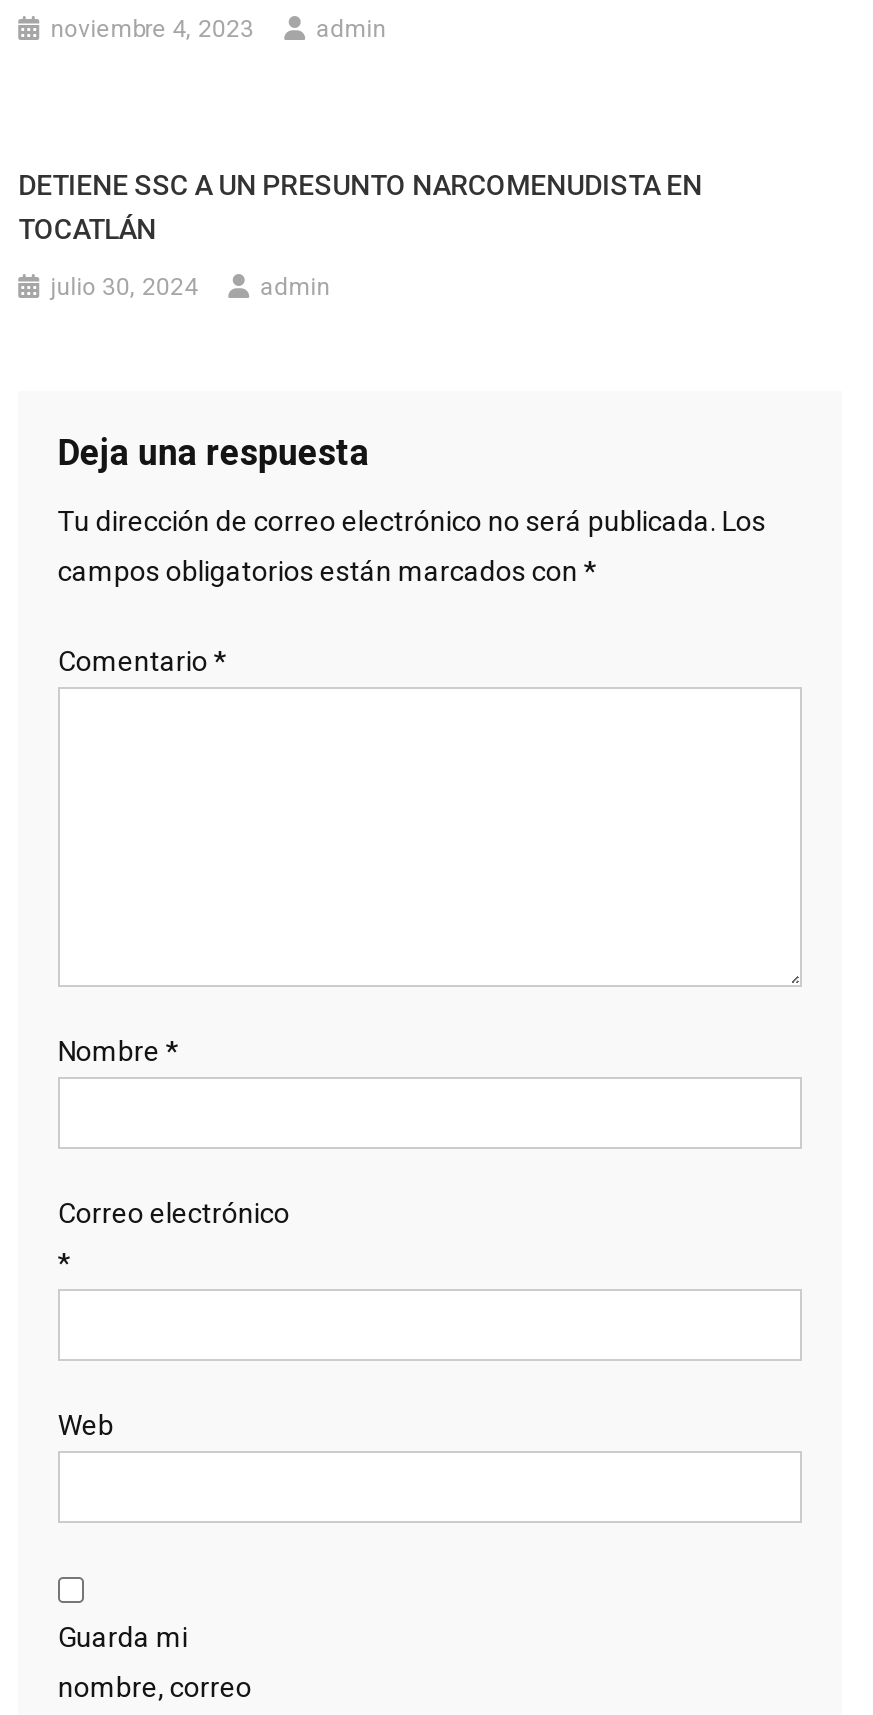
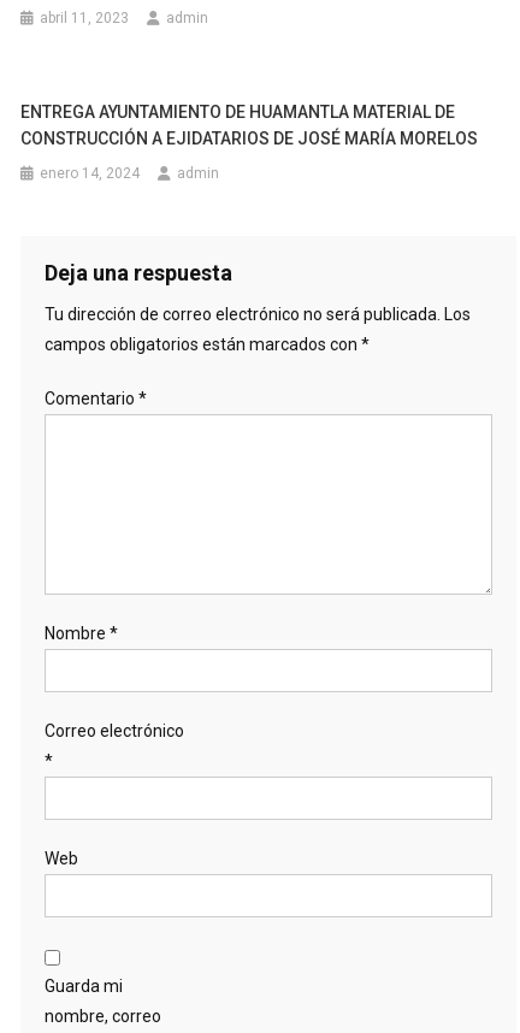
[50,16,254,44] noviembre 4, 2023 -> [40,10,129,27] abril 11, 2023
[18,170,702,246] DETIENE SSC A UN PRESUNTO NARCOMENUDISTA EN | TOCATLÁN -> [21,103,478,148] ENTREGA AYUNTAMIENTO DE HUAMANTLA MATERIAL DE | CONSTRUCCIÓN A EJIDATARIOS DE JOSÉ MARÍA MORELOS
[50,274,198,302] julio 30, 2024 -> [40,165,140,182] enero 14, 2024

